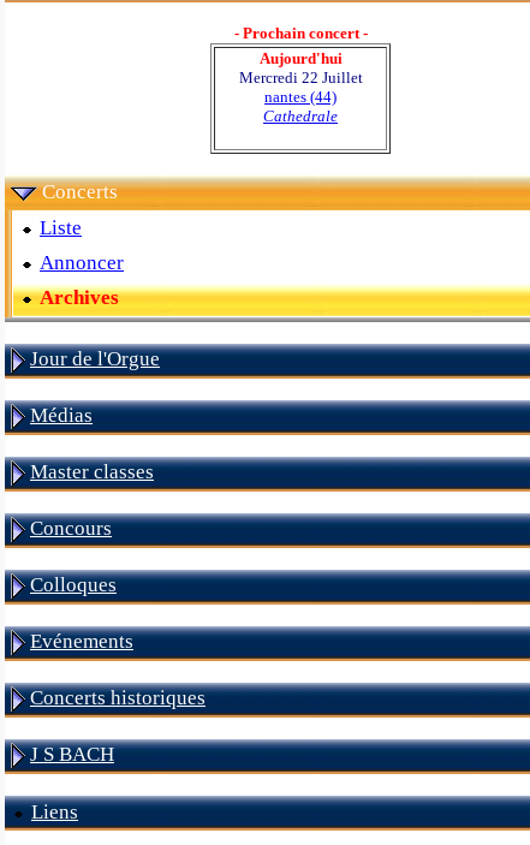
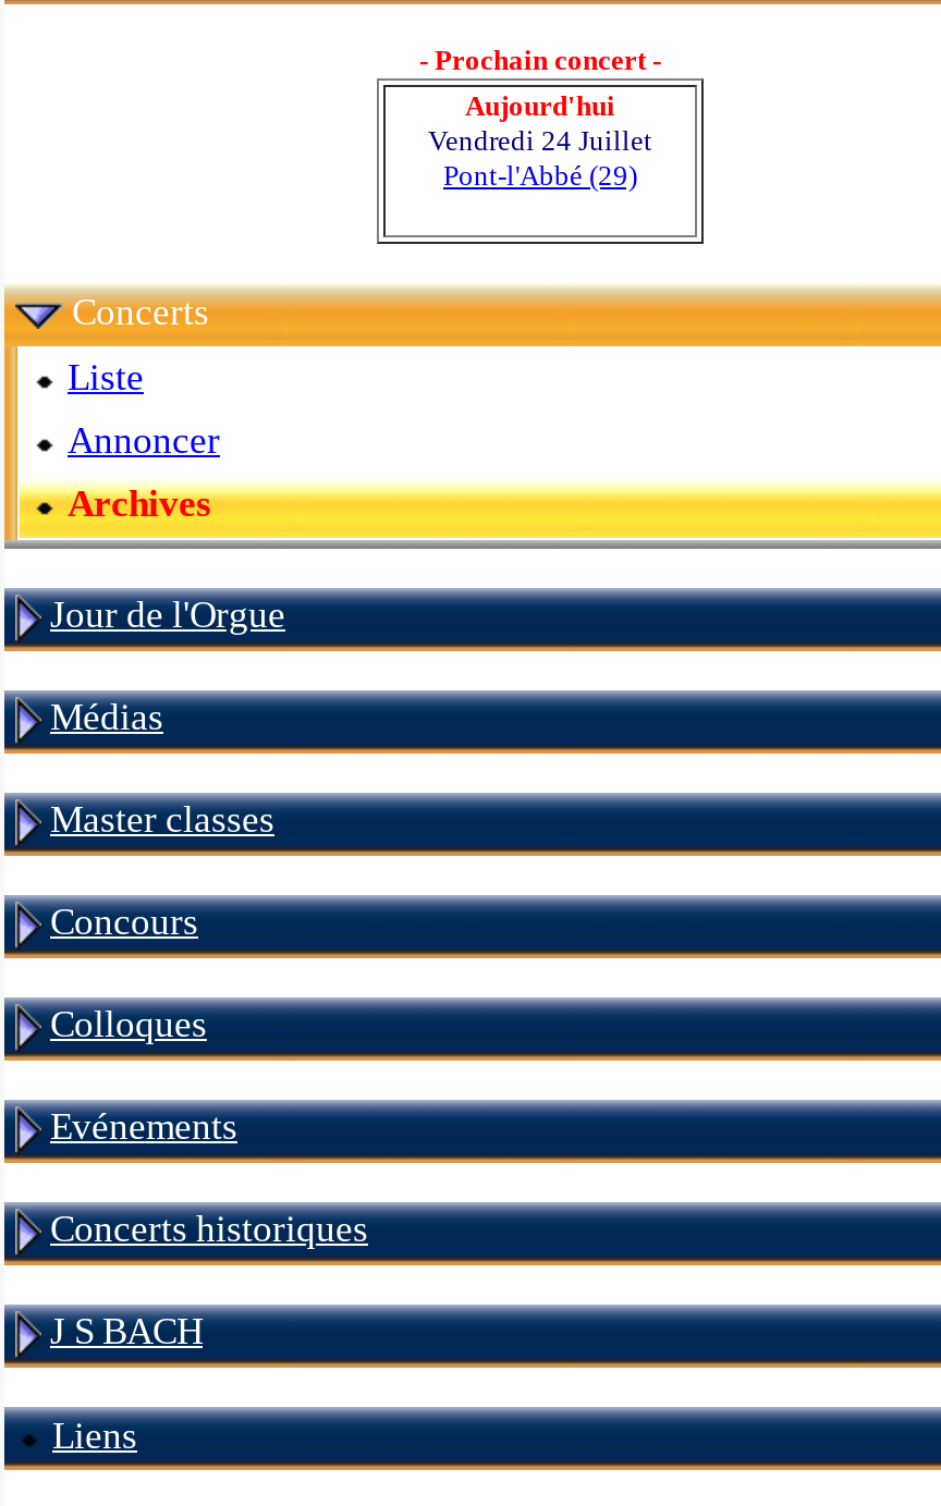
[239,69,362,125] Mercredi 22 Juillet | nantes (44) | Cathedrale -> [428,124,652,192] Vendredi 24 Juillet | Pont-l'Abbé (29)

